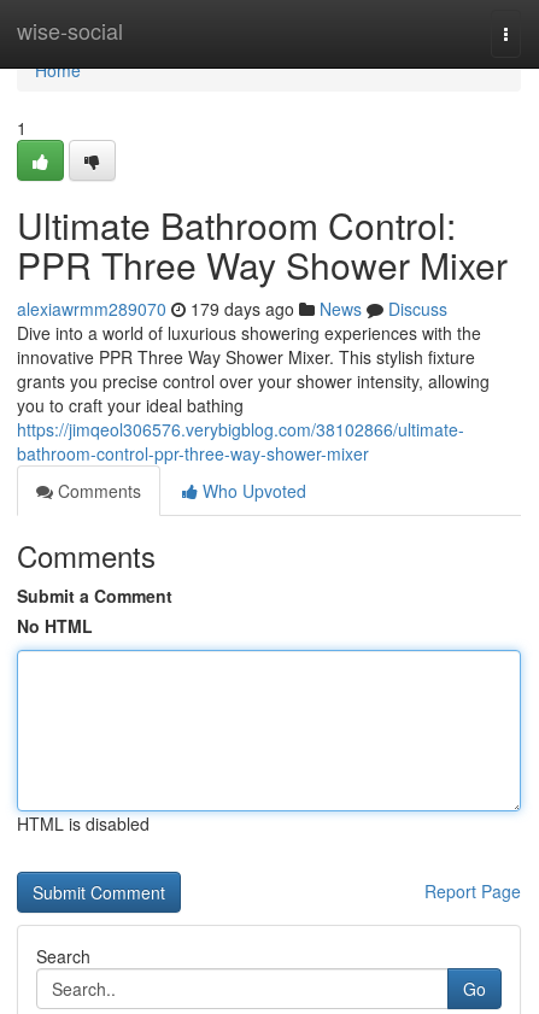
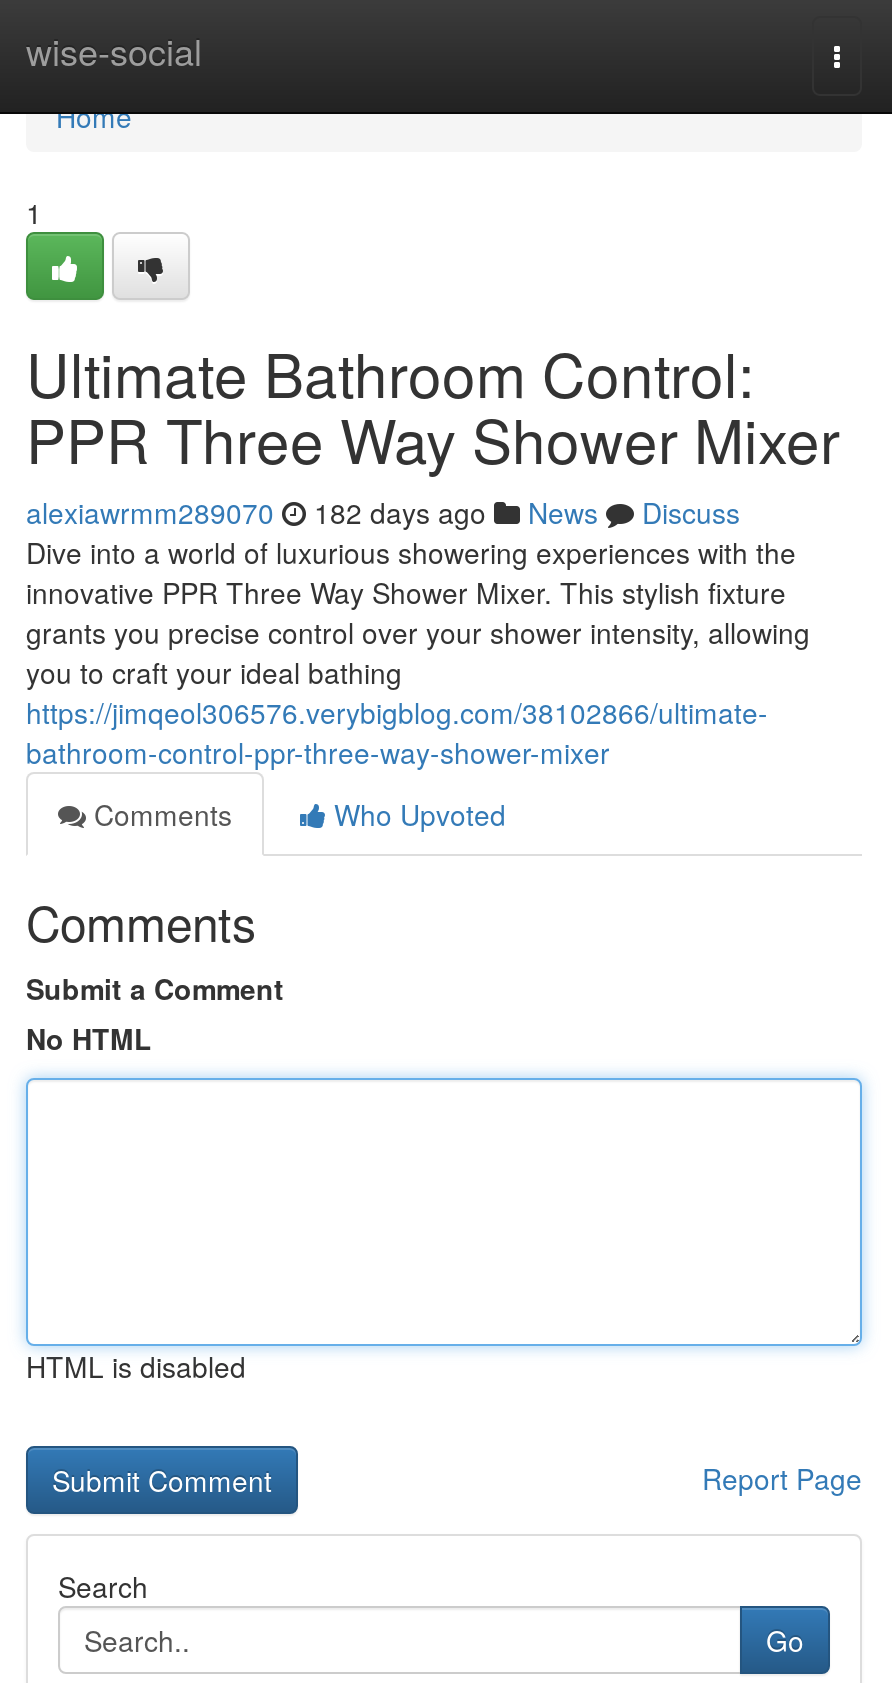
[17,297,447,321] alexiawrmm289070 179 days ago News Discuss -> [26,492,740,532] alexiawrmm289070 182 days ago News Discuss

